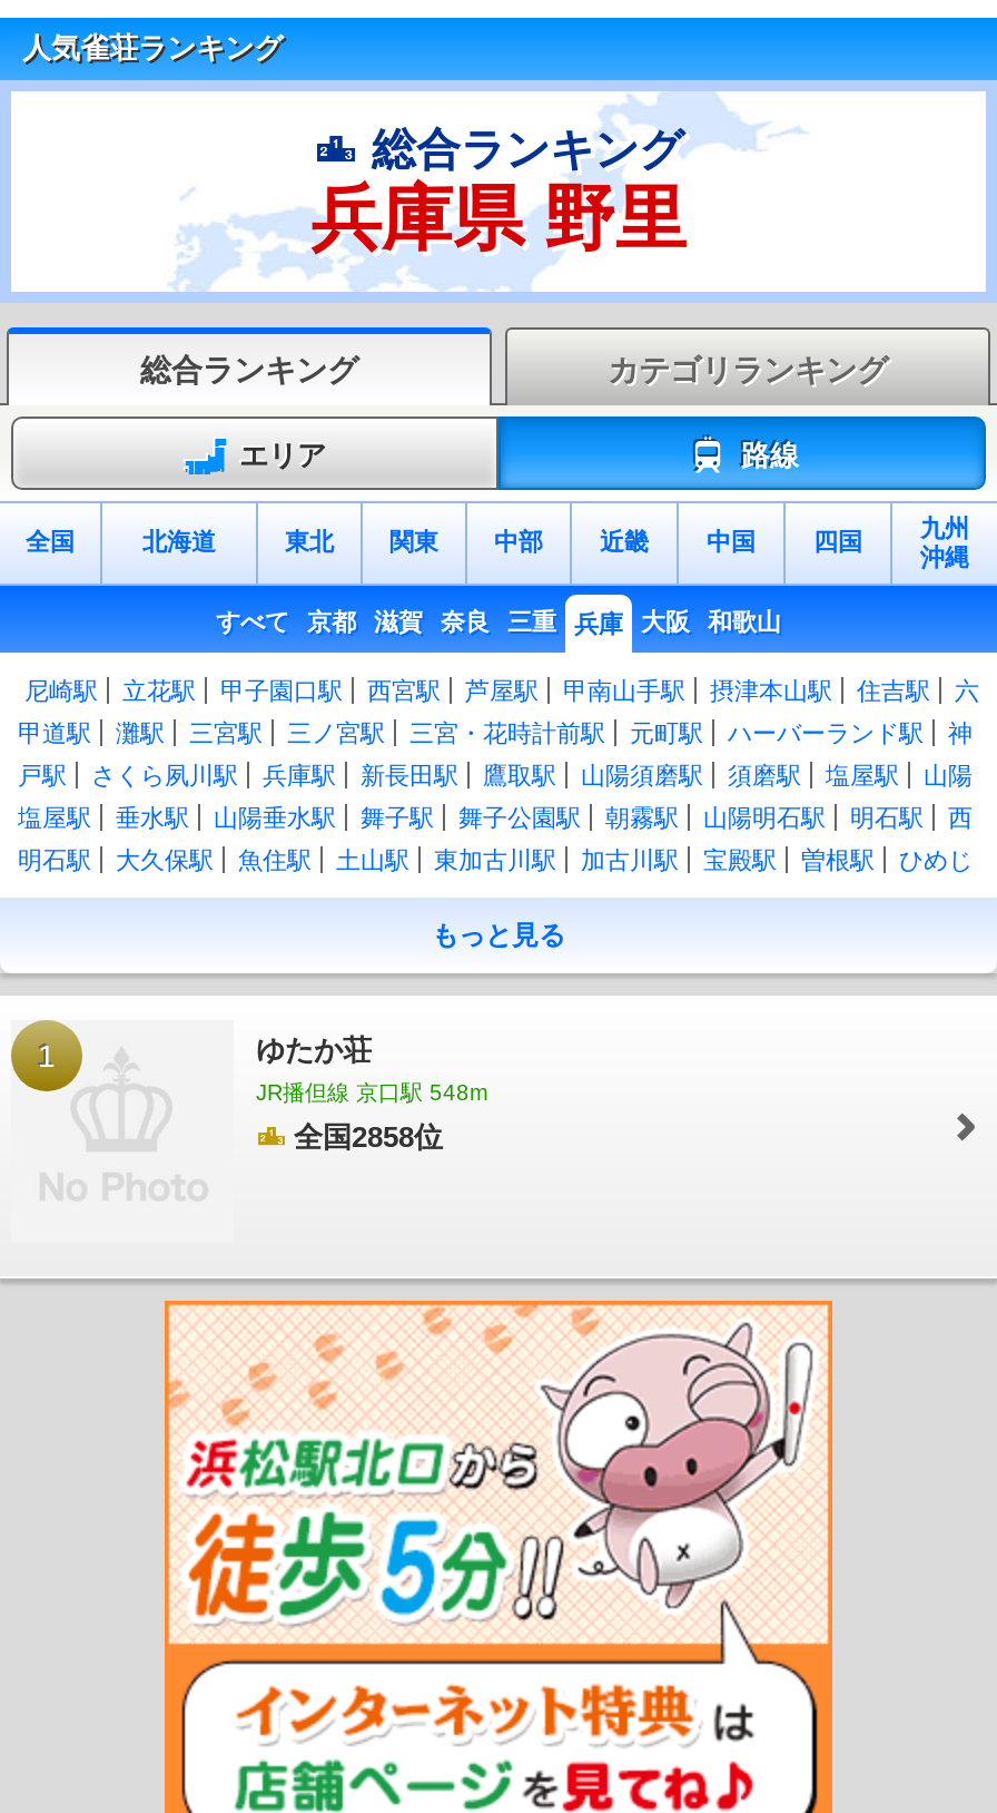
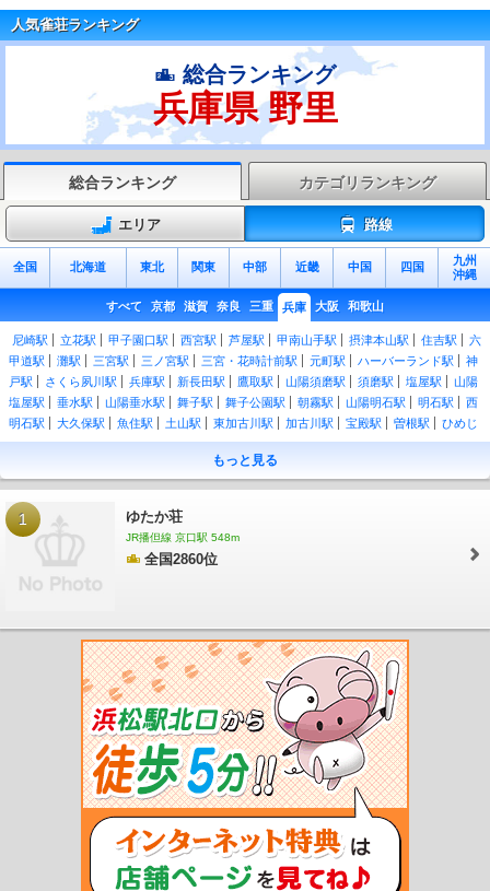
[294,1120,443,1153] 全国2858位 -> [144,551,218,567] 全国2860位

